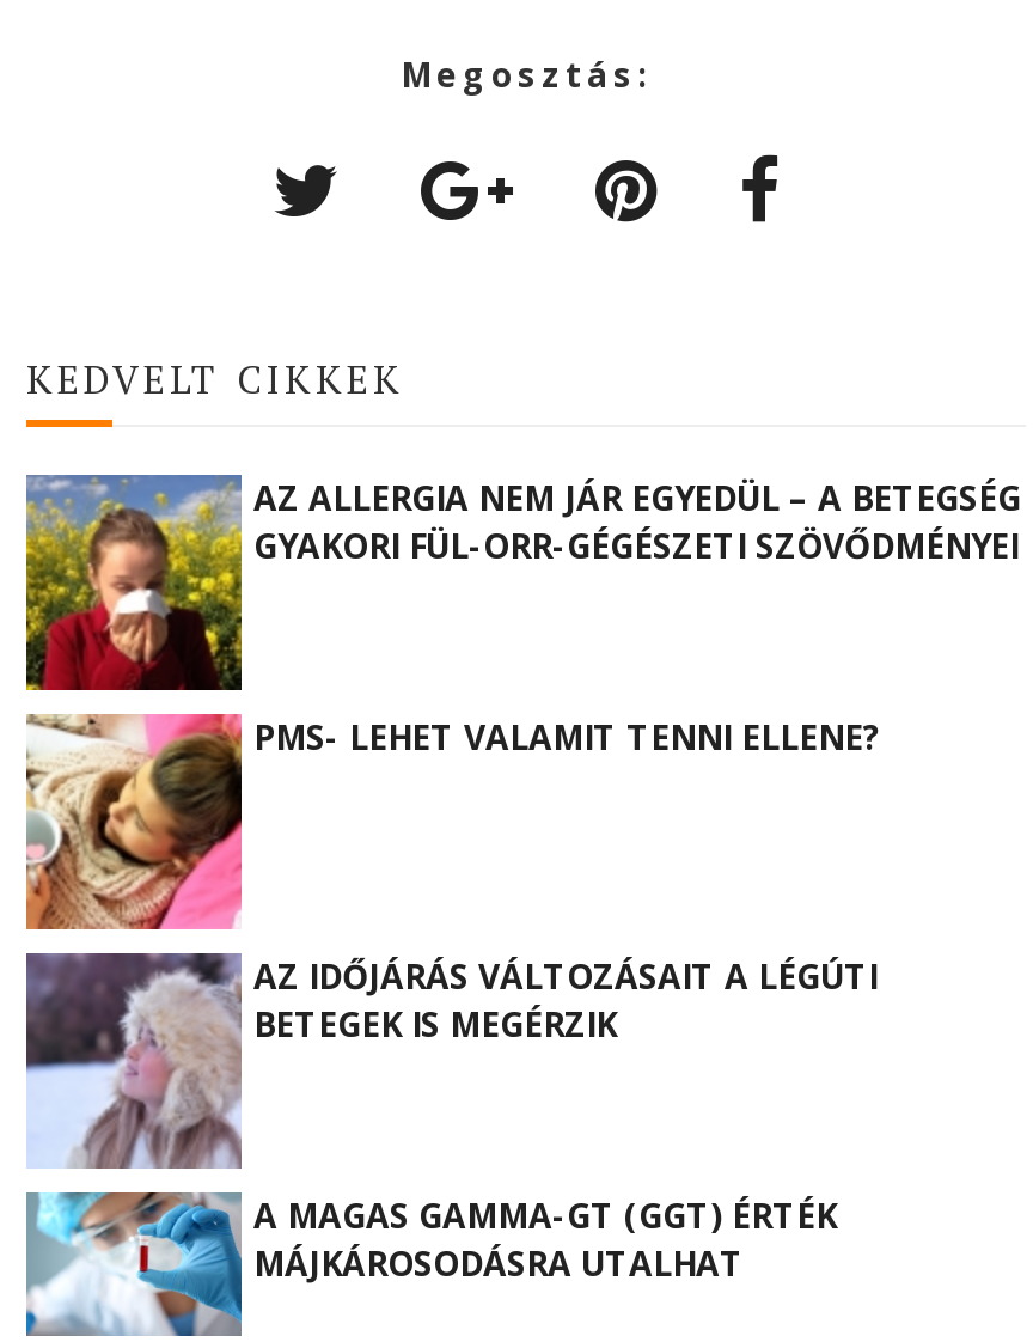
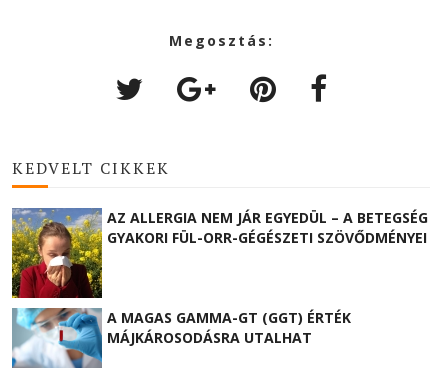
[24,712,880,932] [image] | PMS- LEHET VALAMIT TENNI ELLENE? -> none
[24,951,878,1171] [image] | AZ IDŐJÁRÁS VÁLTOZÁSAIT A LÉGÚTI | BETEGEK IS MEGÉRZIK -> none

